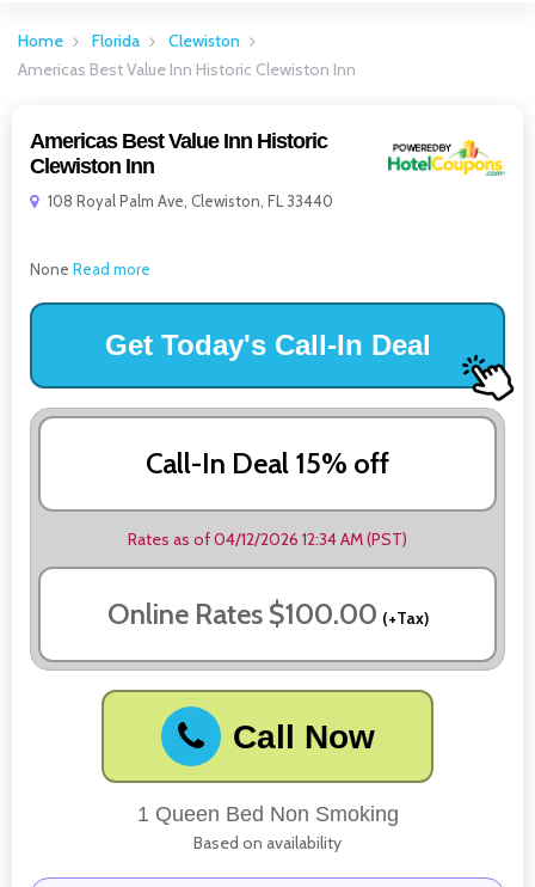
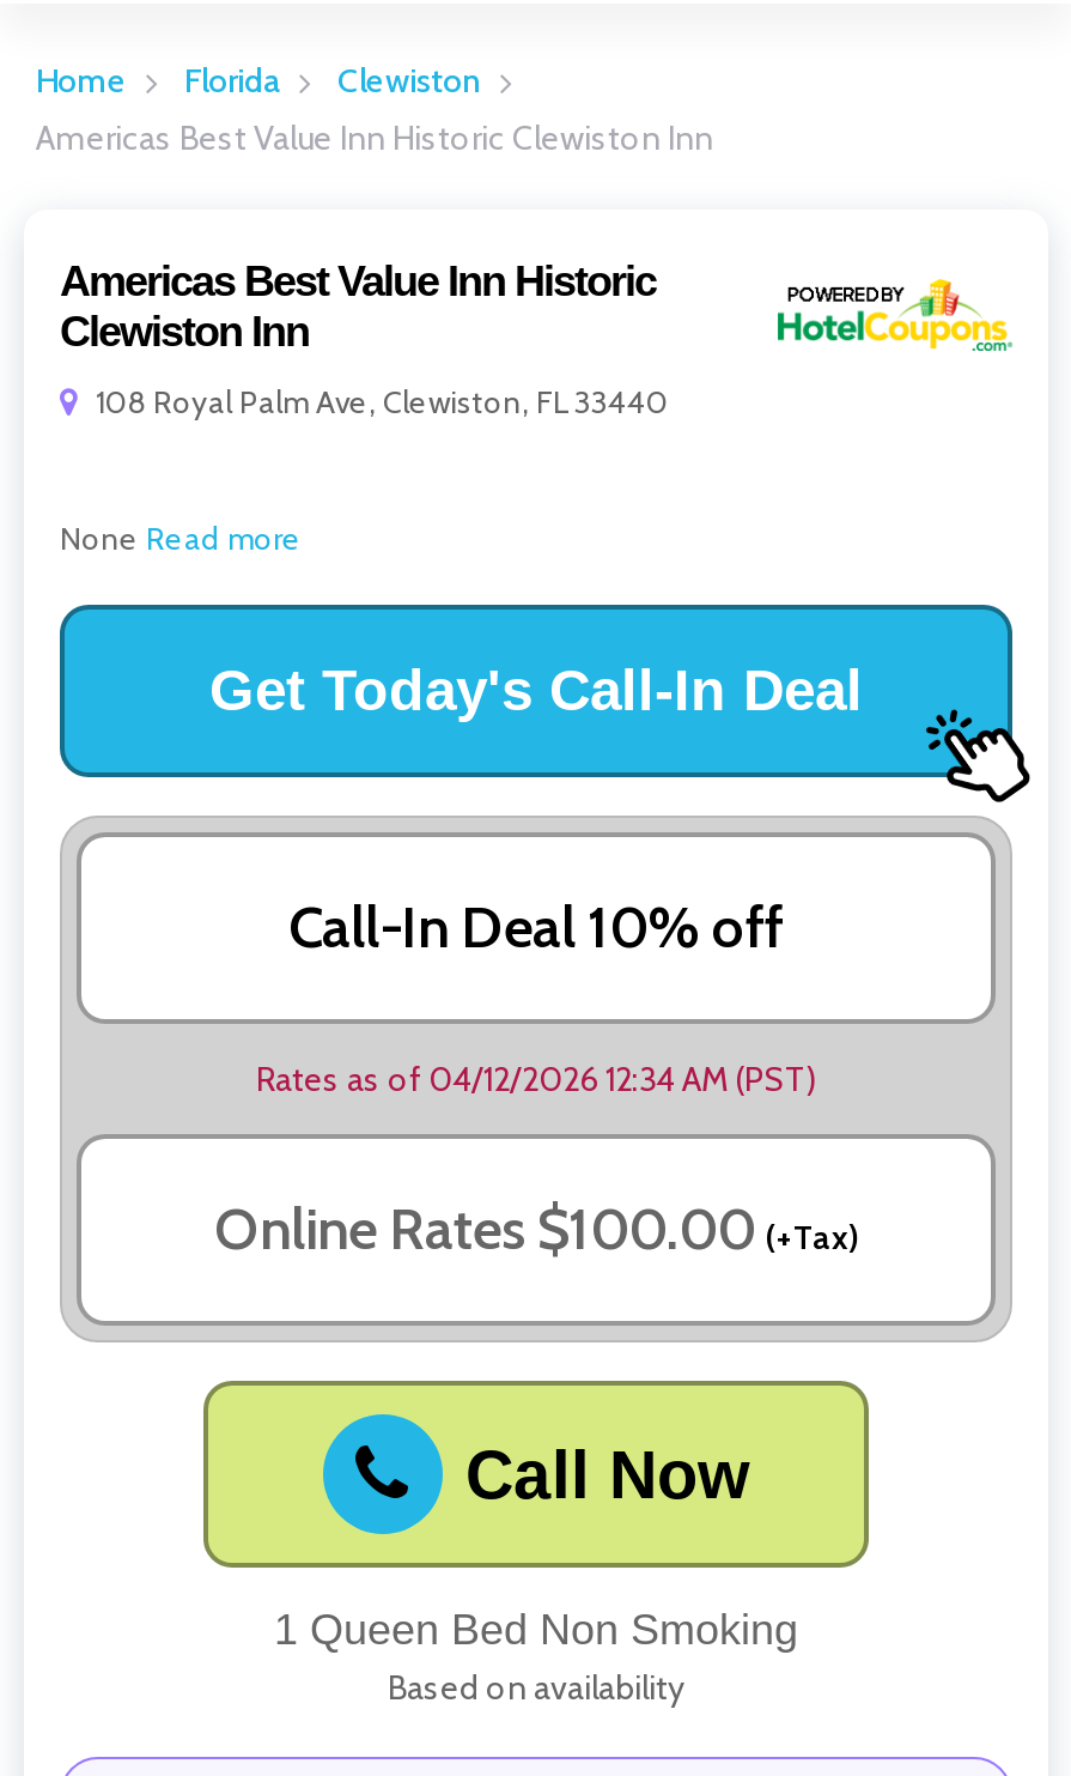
[146,446,389,481] Call-In Deal 15% off -> [288,893,784,962] Call-In Deal 10% off

